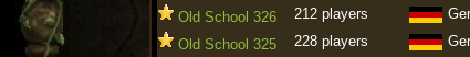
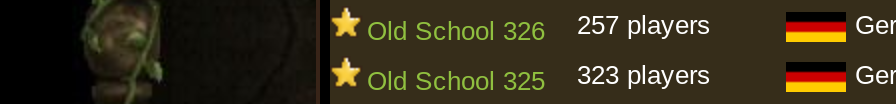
[177,5,368,25] Old School 326 212 players -> [367,10,711,46] Old School 326 257 players
[177,33,368,53] Old School 325 228 players -> [367,60,711,96] Old School 325 323 players

